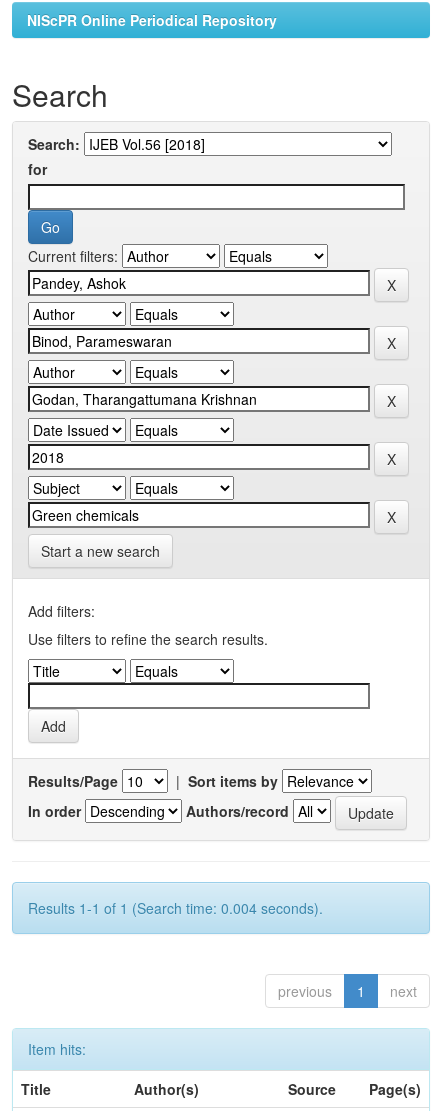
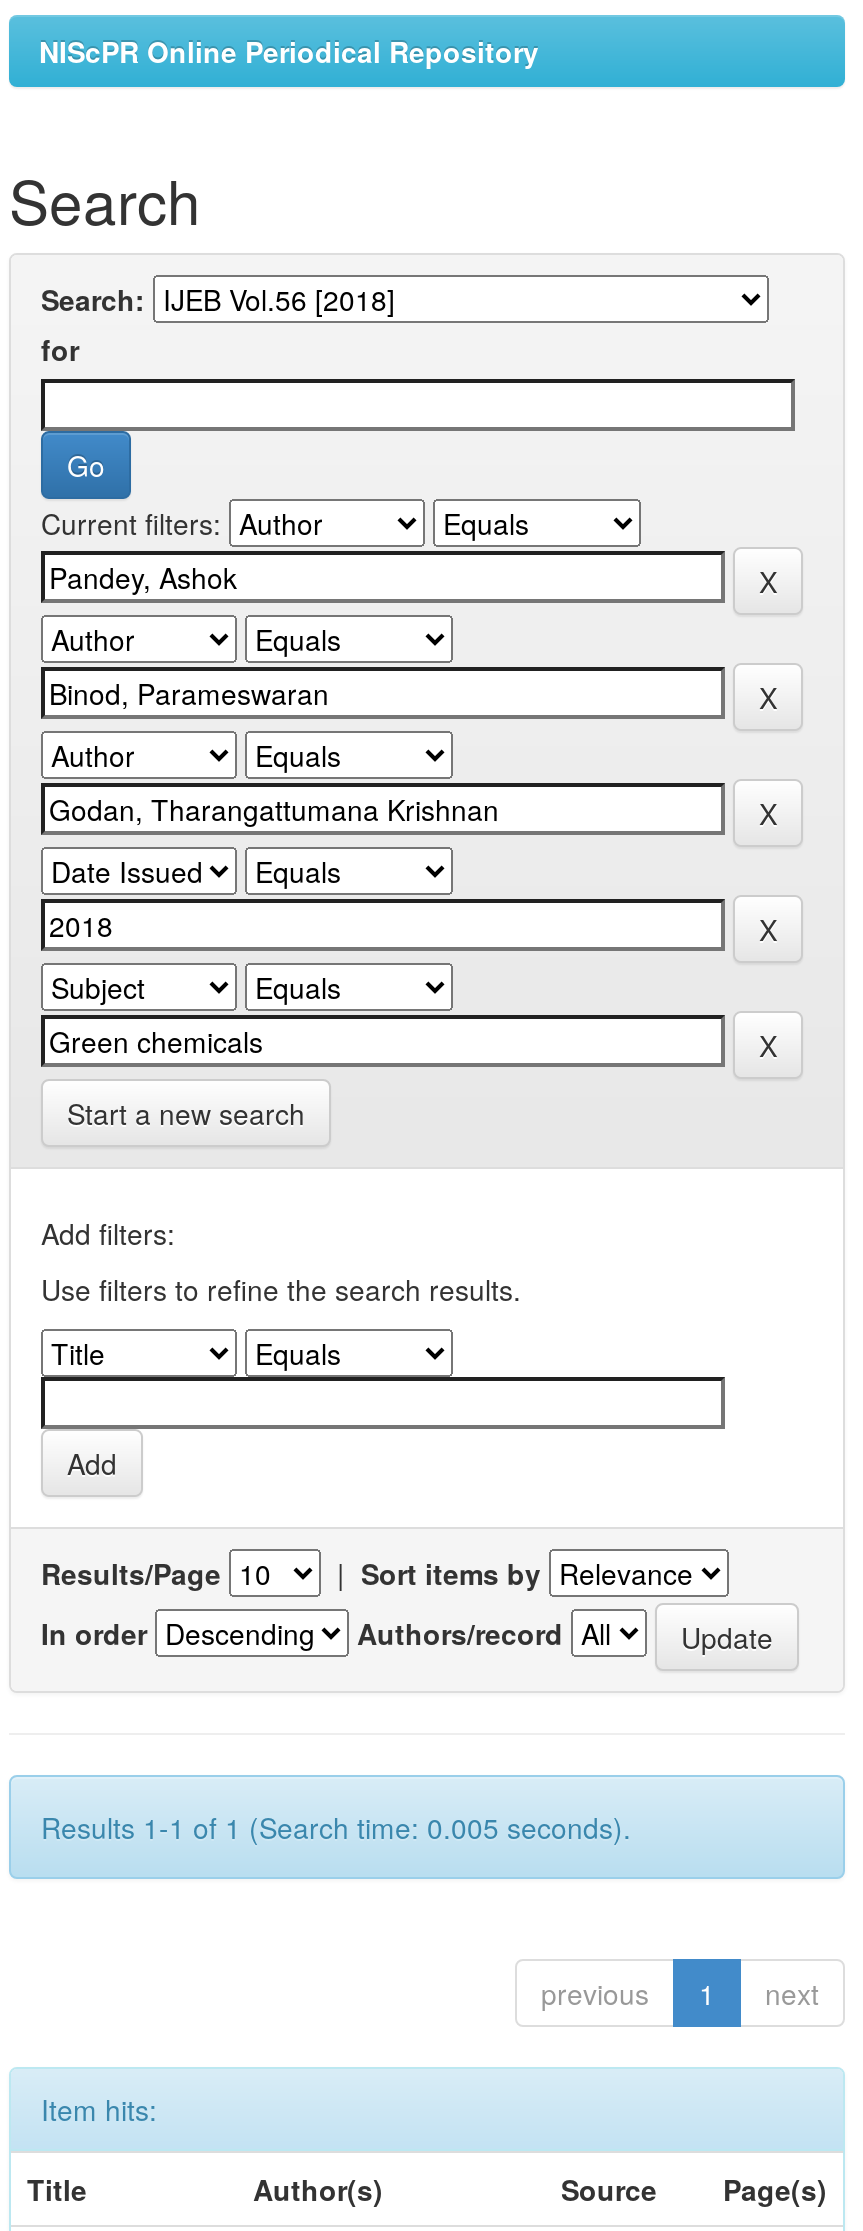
[28,898,323,918] Results 1-1 of 1 (Search time: 0.004 seconds). -> [41,1807,631,1847] Results 1-1 of 1 (Search time: 0.005 seconds).

